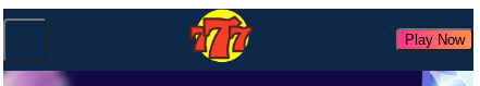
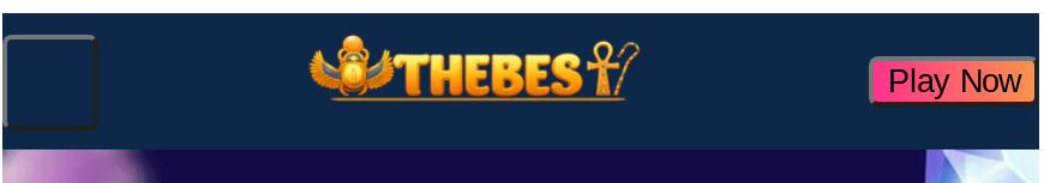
[143,8,292,63] [image] -> [307,11,641,130] [image]

